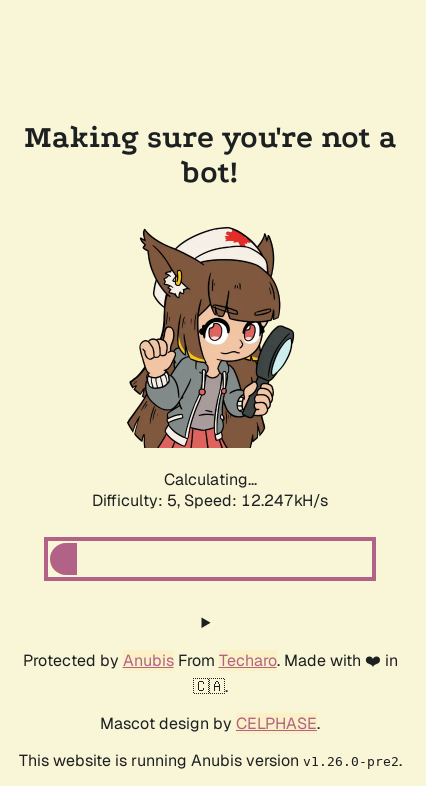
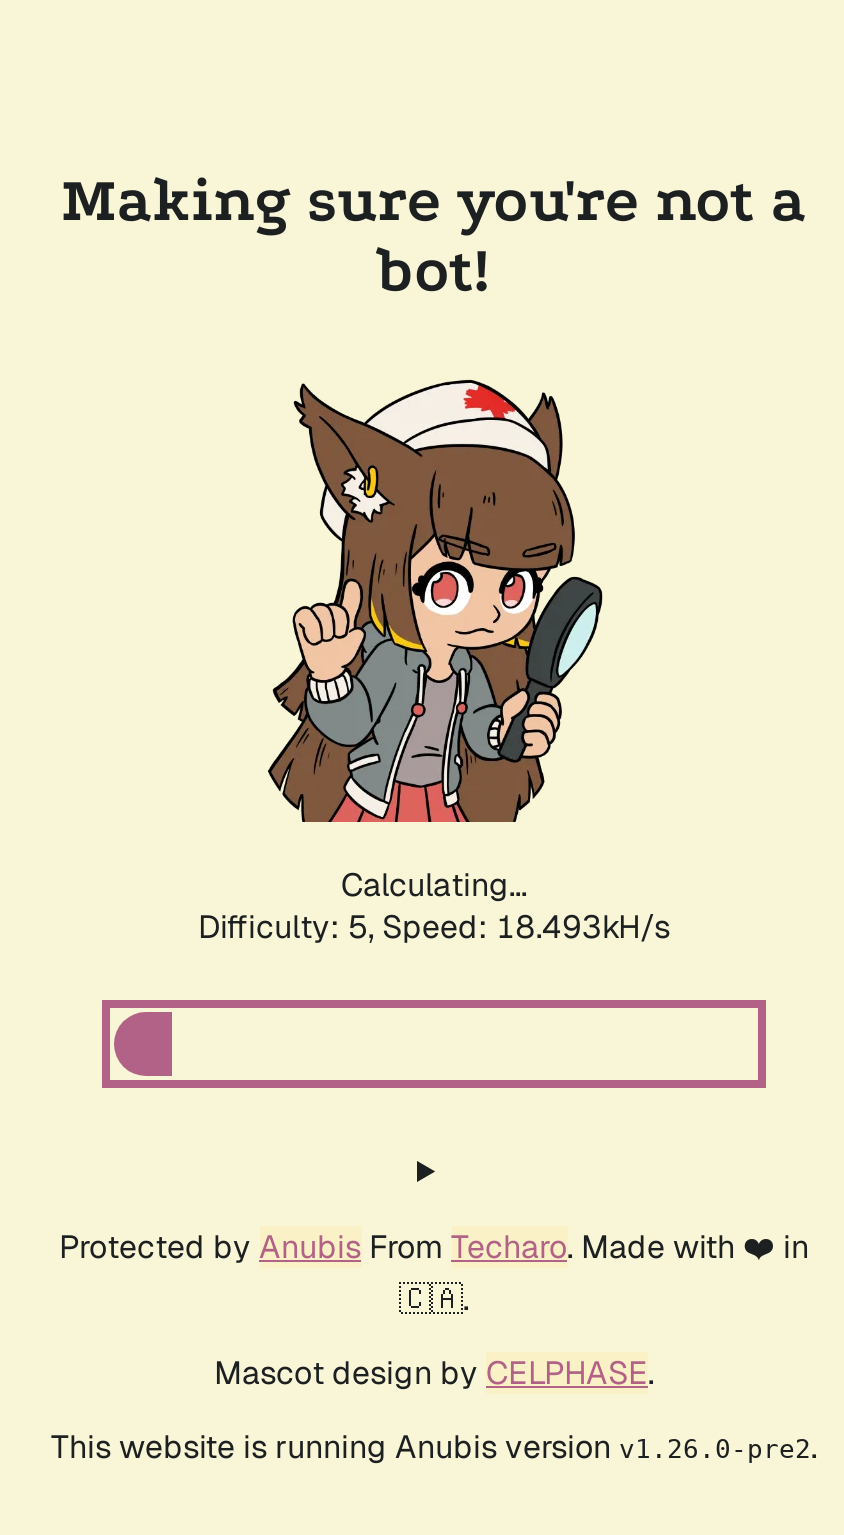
[92,490,328,511] Difficulty: 5, Speed: 12.247kH/s -> [198,906,670,948] Difficulty: 5, Speed: 18.493kH/s

